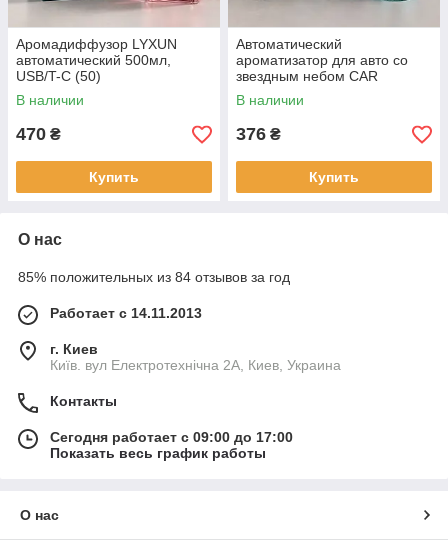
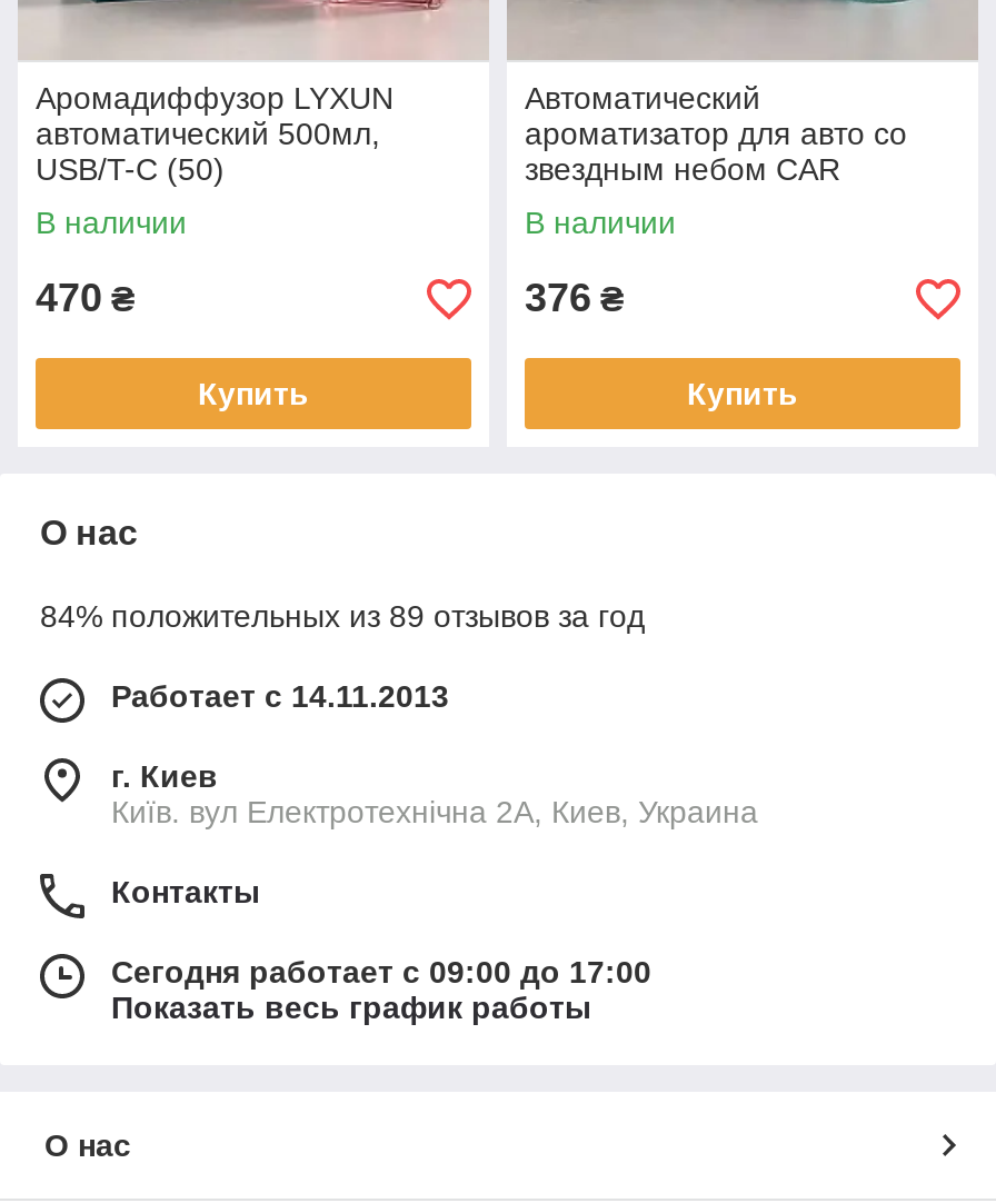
[18,269,290,285] 85% положительных из 84 отзывов за год -> [40,599,645,635] 84% положительных из 89 отзывов за год

